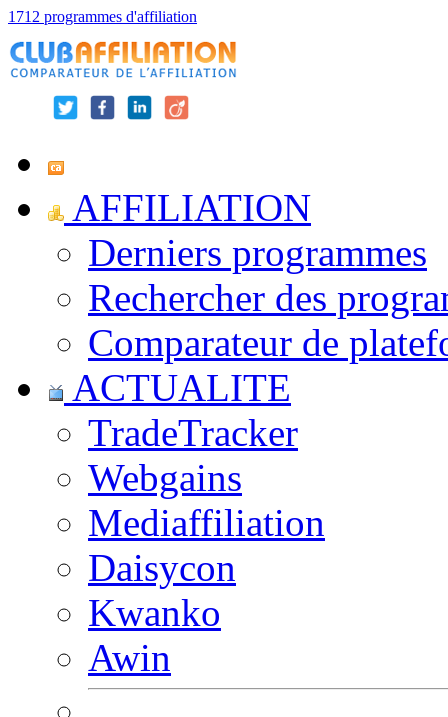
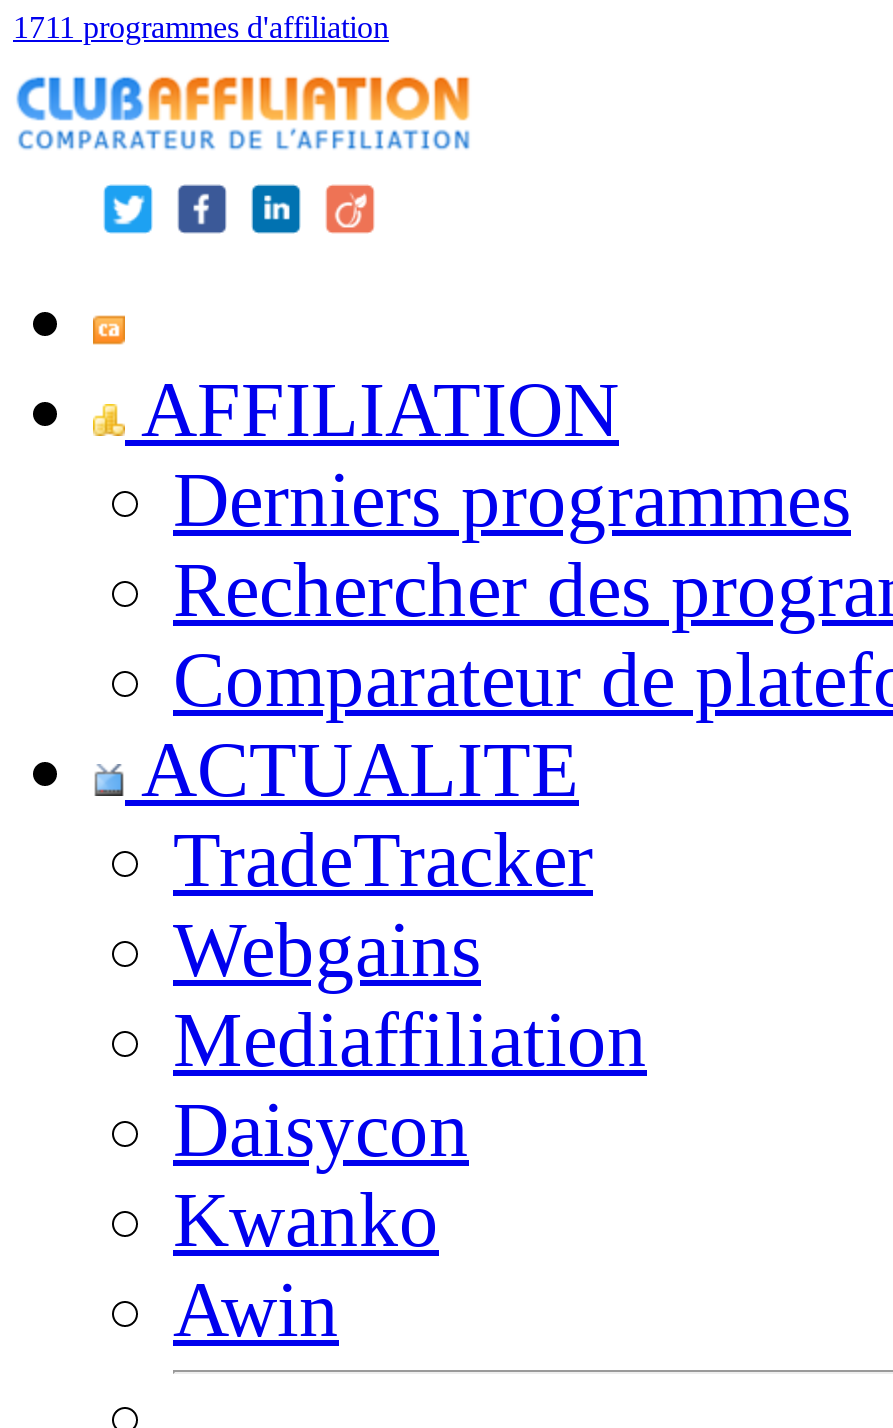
[8,8,197,25] 1712 programmes d'affiliation -> [13,10,389,44] 1711 programmes d'affiliation

